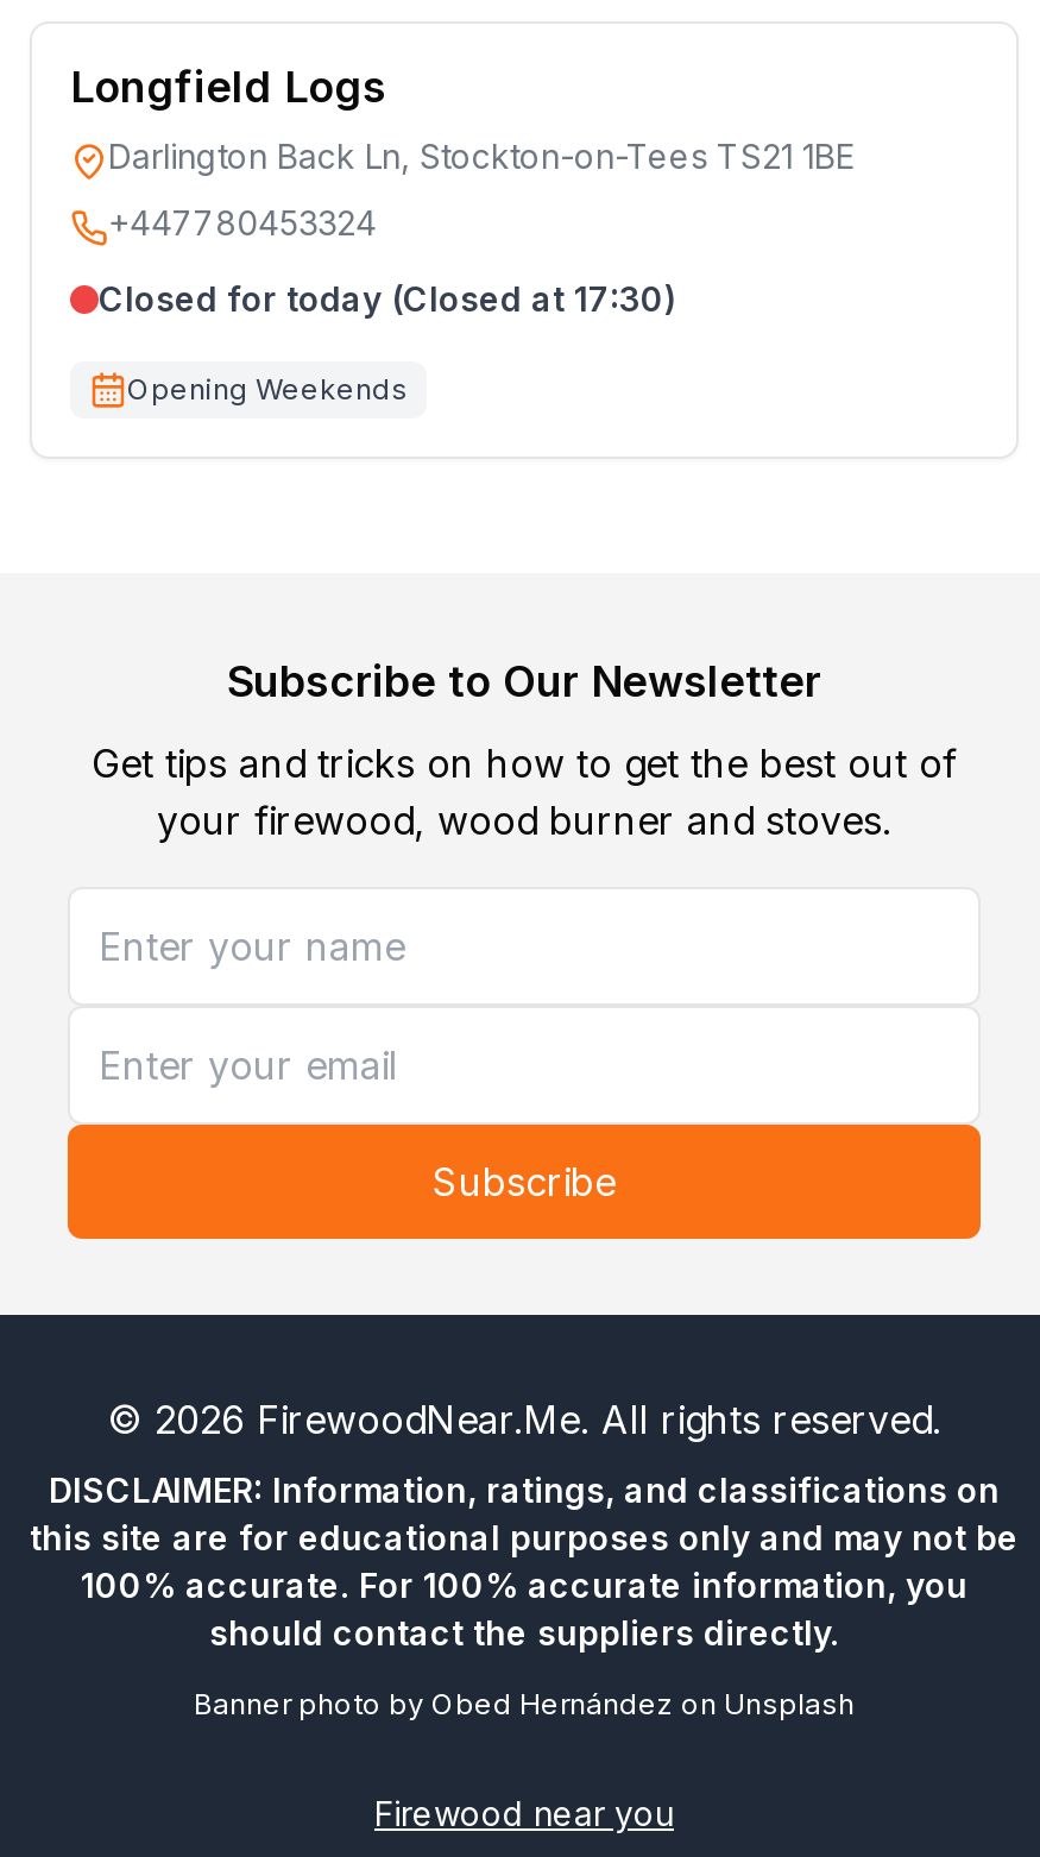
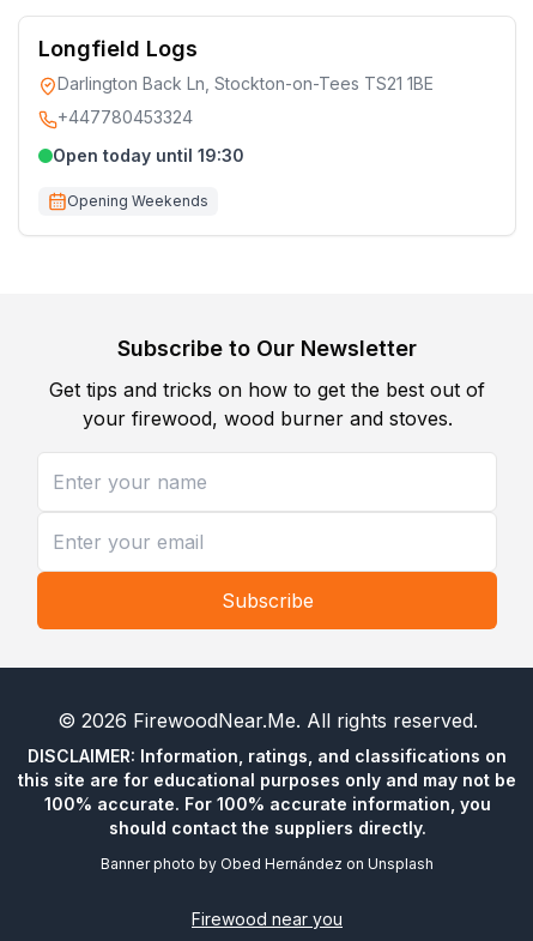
[99,278,676,319] Closed for today (Closed at 17:30) -> [53,145,244,165] Open today until 19:30

